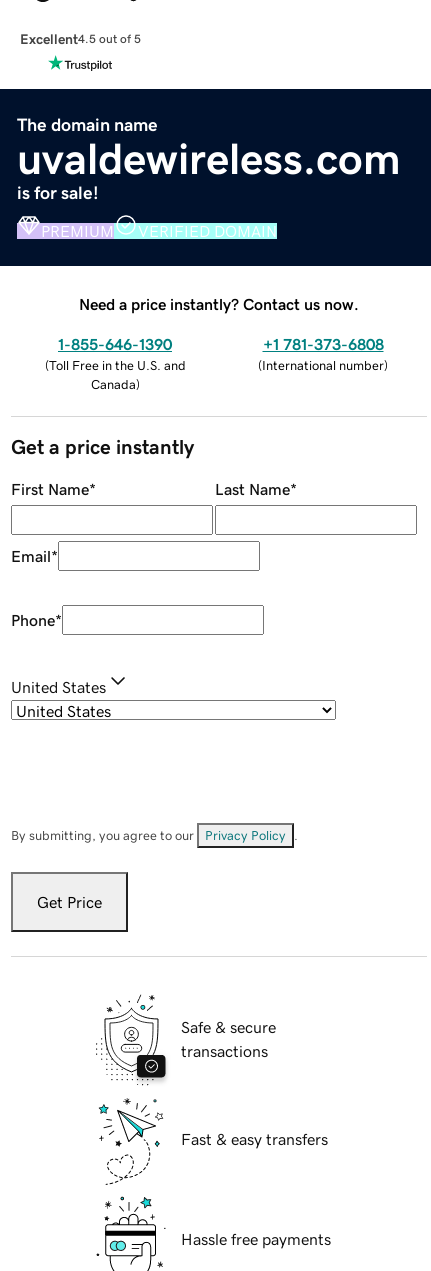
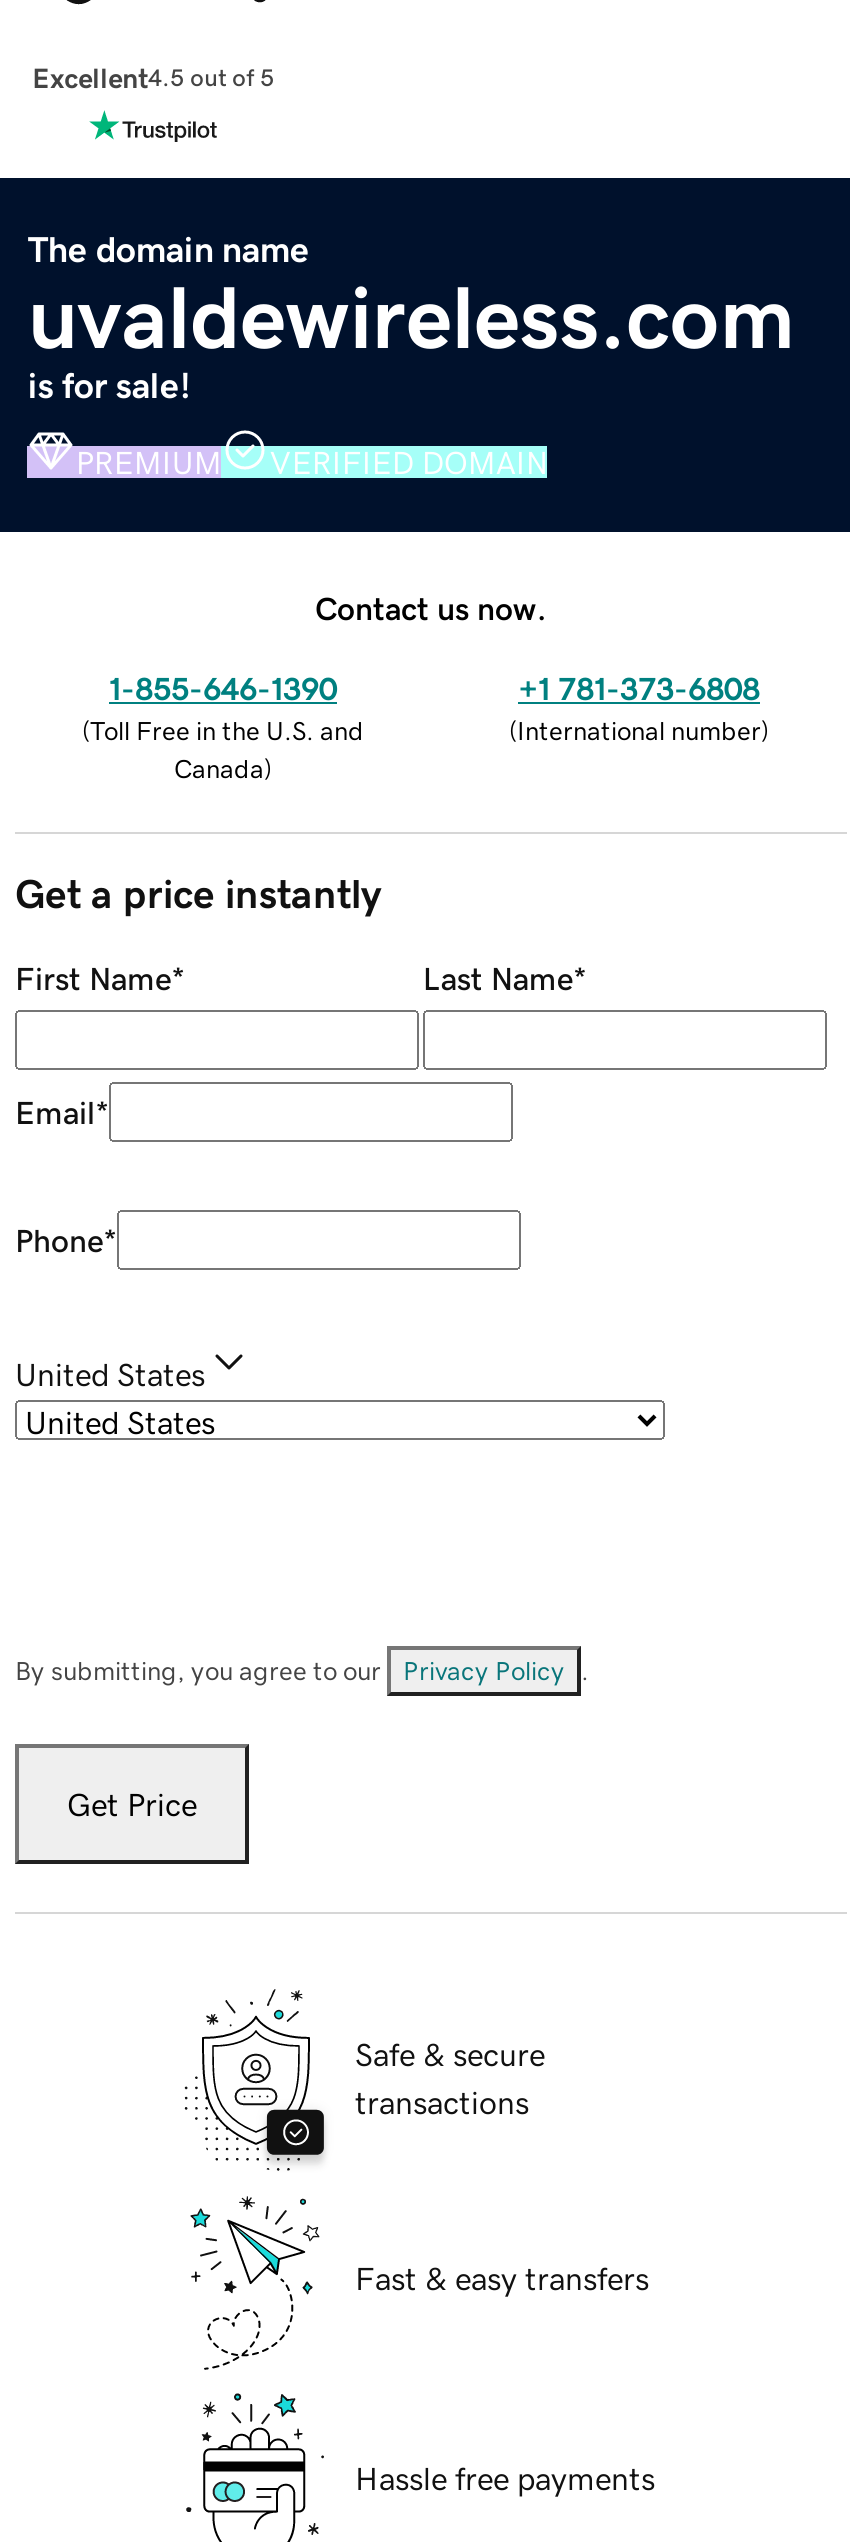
[79,296,359,312] Need a price instantly? Contact us now. -> [315,591,547,623] Contact us now.

